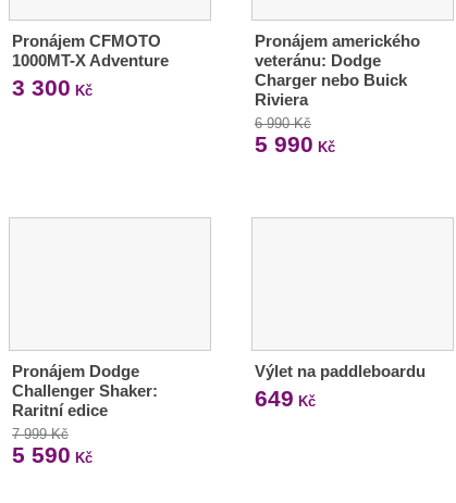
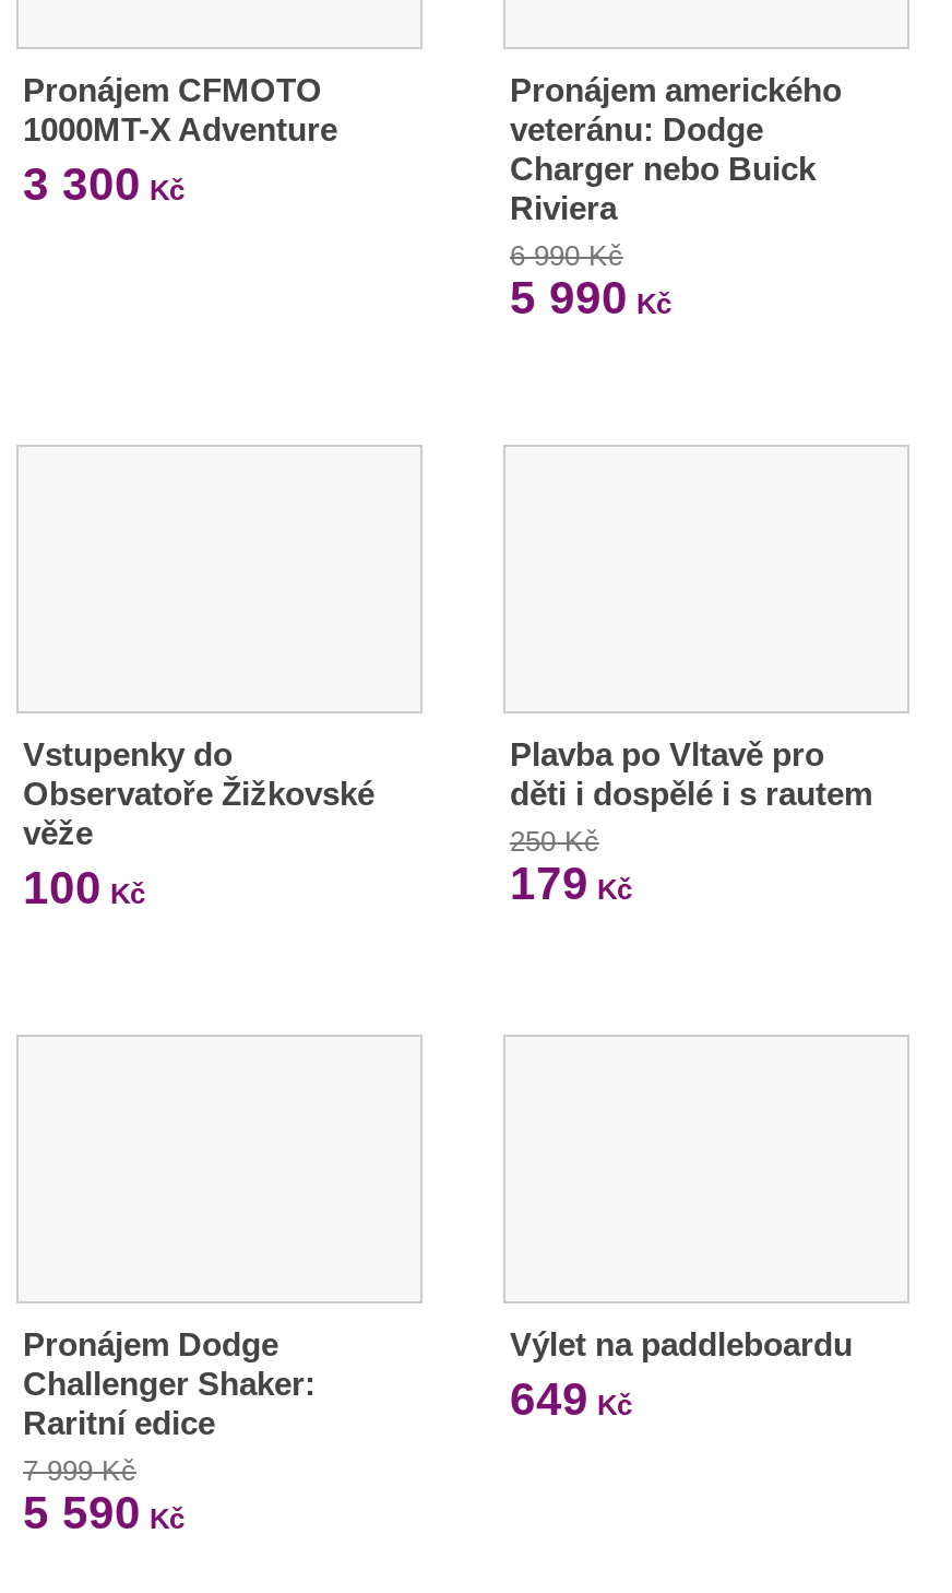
none -> [23,735,374,912] Vstupenky do | Observatoře Žižkovské | věže | 100 Kč
none -> [510,735,872,907] Plavba po Vltavě pro | děti i dospělé i s rautem | 250 Kč | 179 Kč

